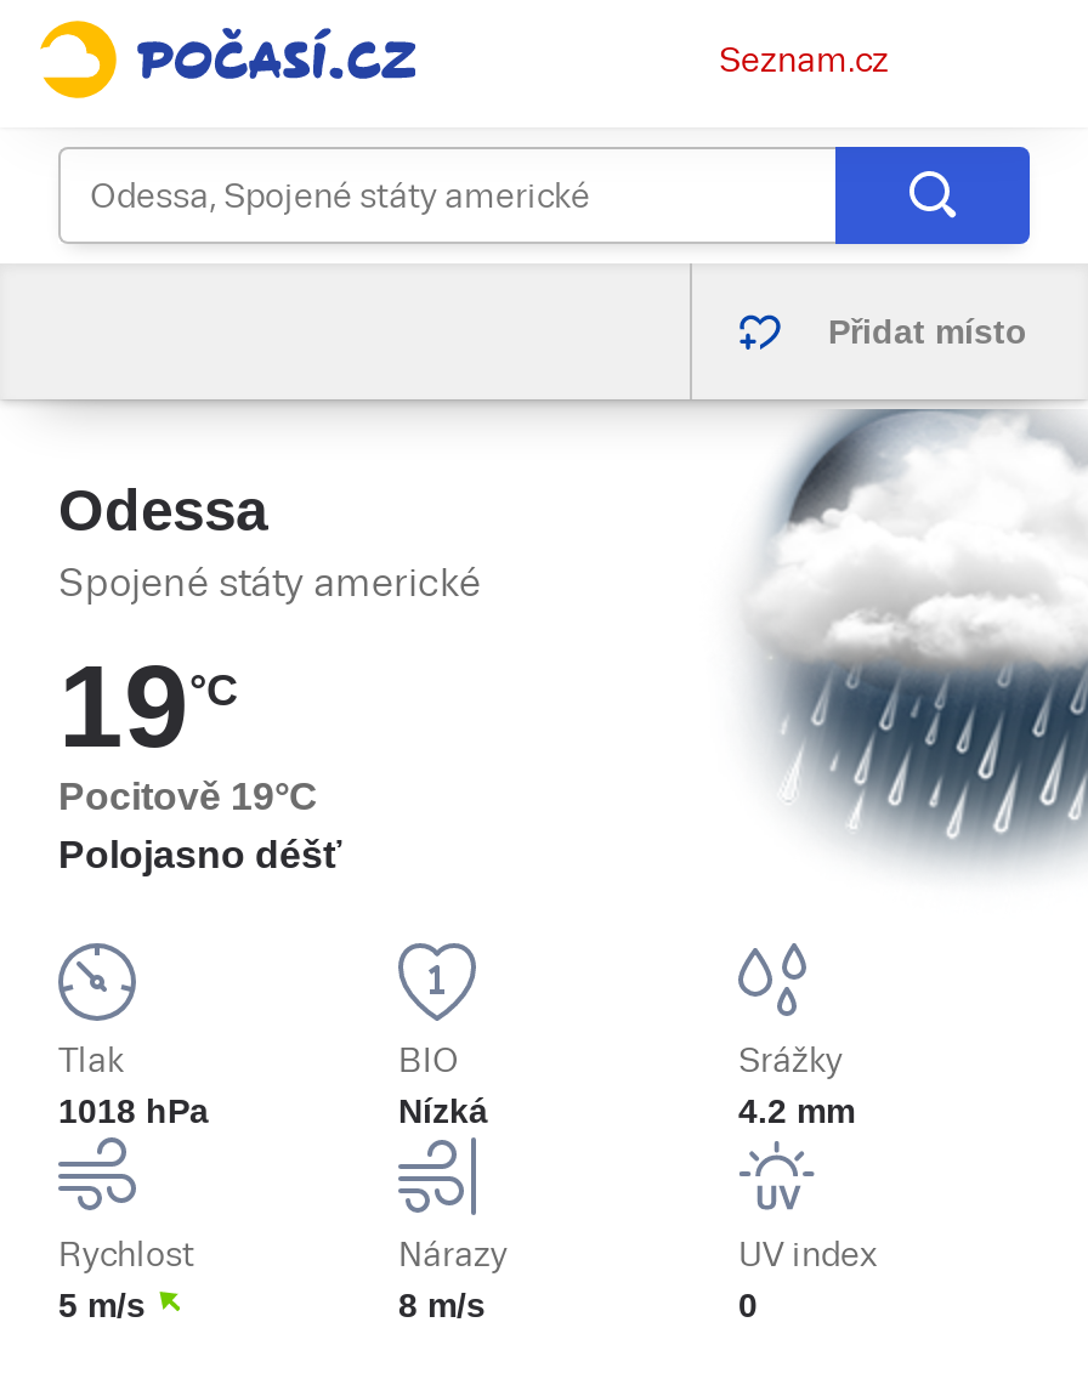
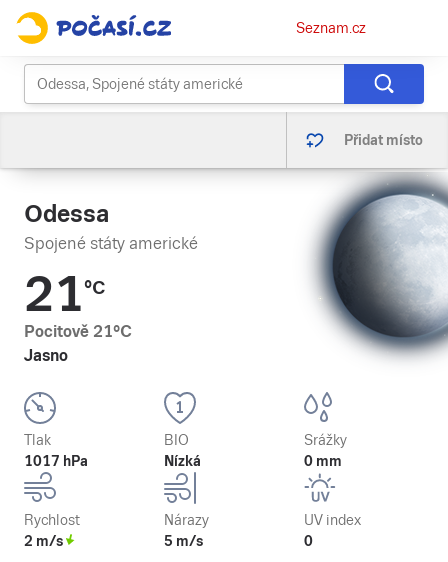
[765,407,1081,839] [image] -> [315,172,445,349] [image]
[58,642,342,875] 19°C | Pocitově 19°C | Polojasno déšť -> [24,267,132,365] 21°C | Pocitově 21°C | Jasno
[58,1091,209,1130] 1018 hPa -> [24,453,88,469] 1017 hPa
[738,1091,855,1130] 4.2 mm -> [304,453,342,469] 0 mm
[58,1286,146,1324] 5 m/s -> [24,533,63,549] 2 m/s
[398,1286,486,1324] 8 m/s -> [164,533,203,549] 5 m/s

